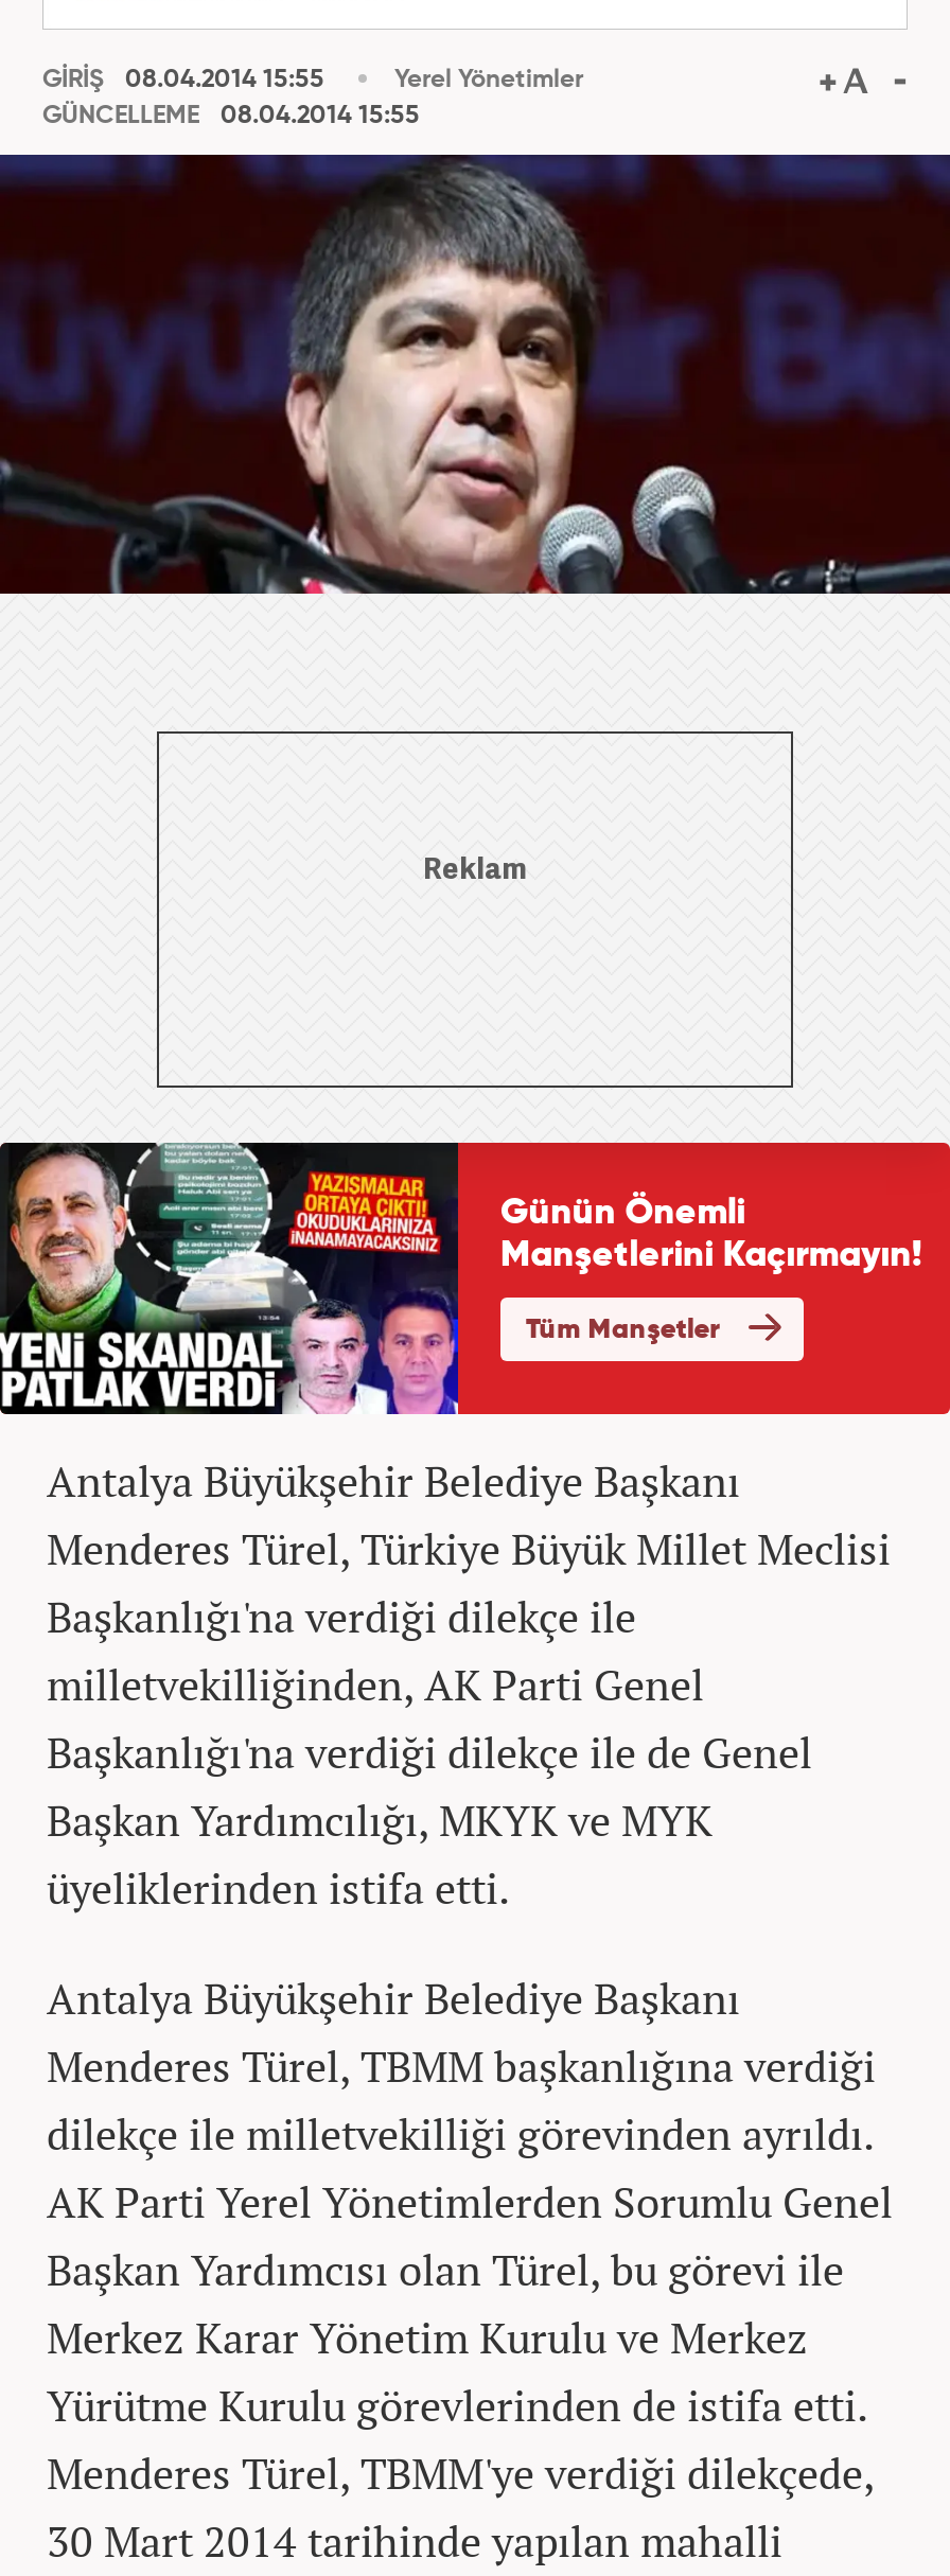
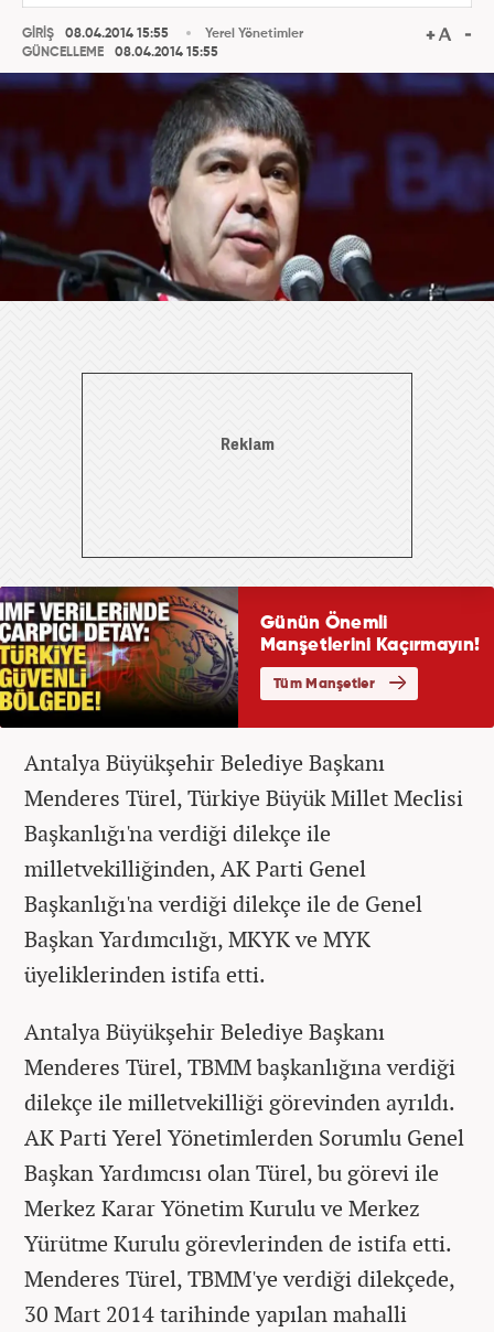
[6,1141,460,1416] [image] -> [3,586,240,729] [image]

